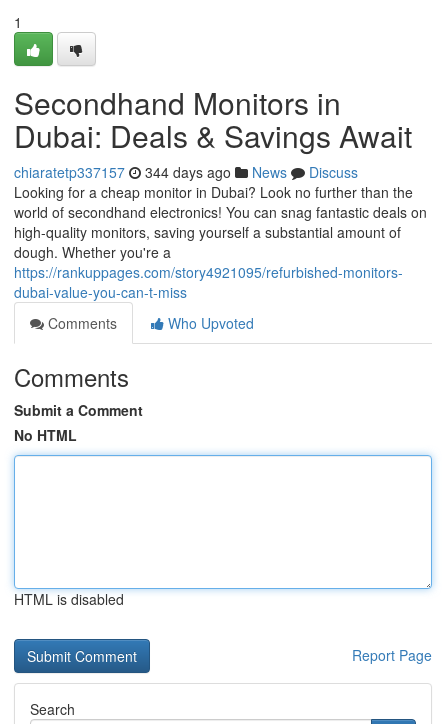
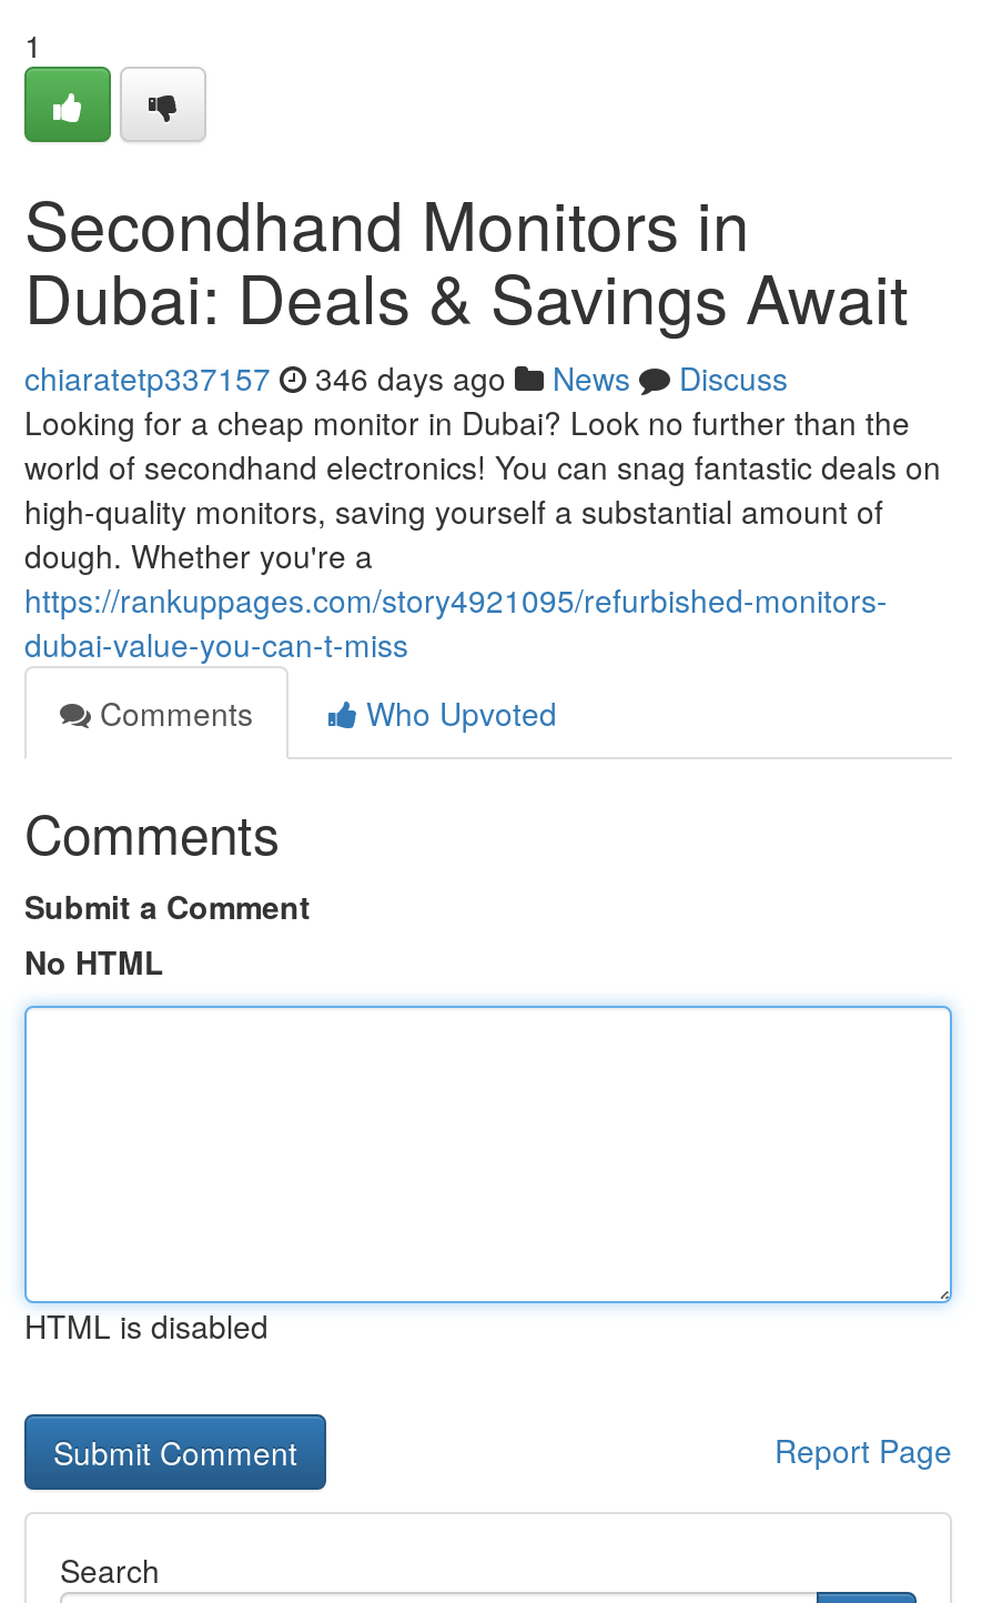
[14,162,358,182] chiaratetp337157 344 days ago News Discuss -> [24,355,788,400] chiaratetp337157 346 days ago News Discuss

